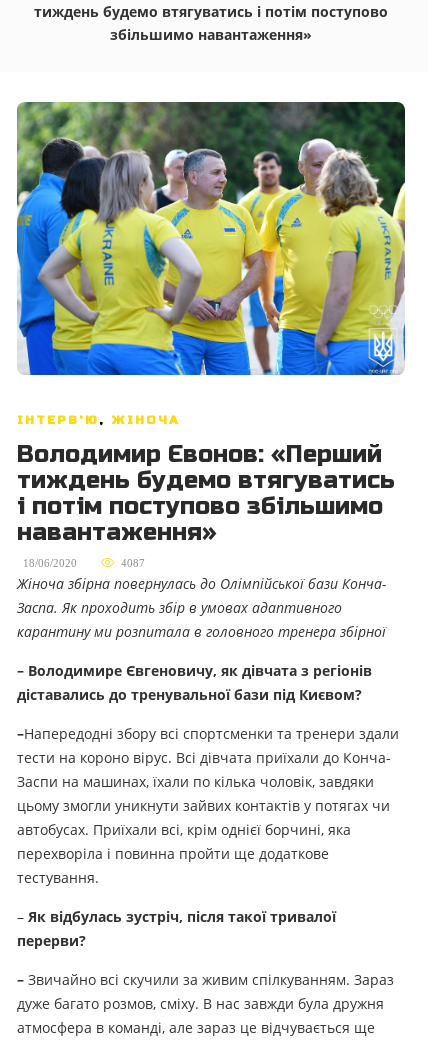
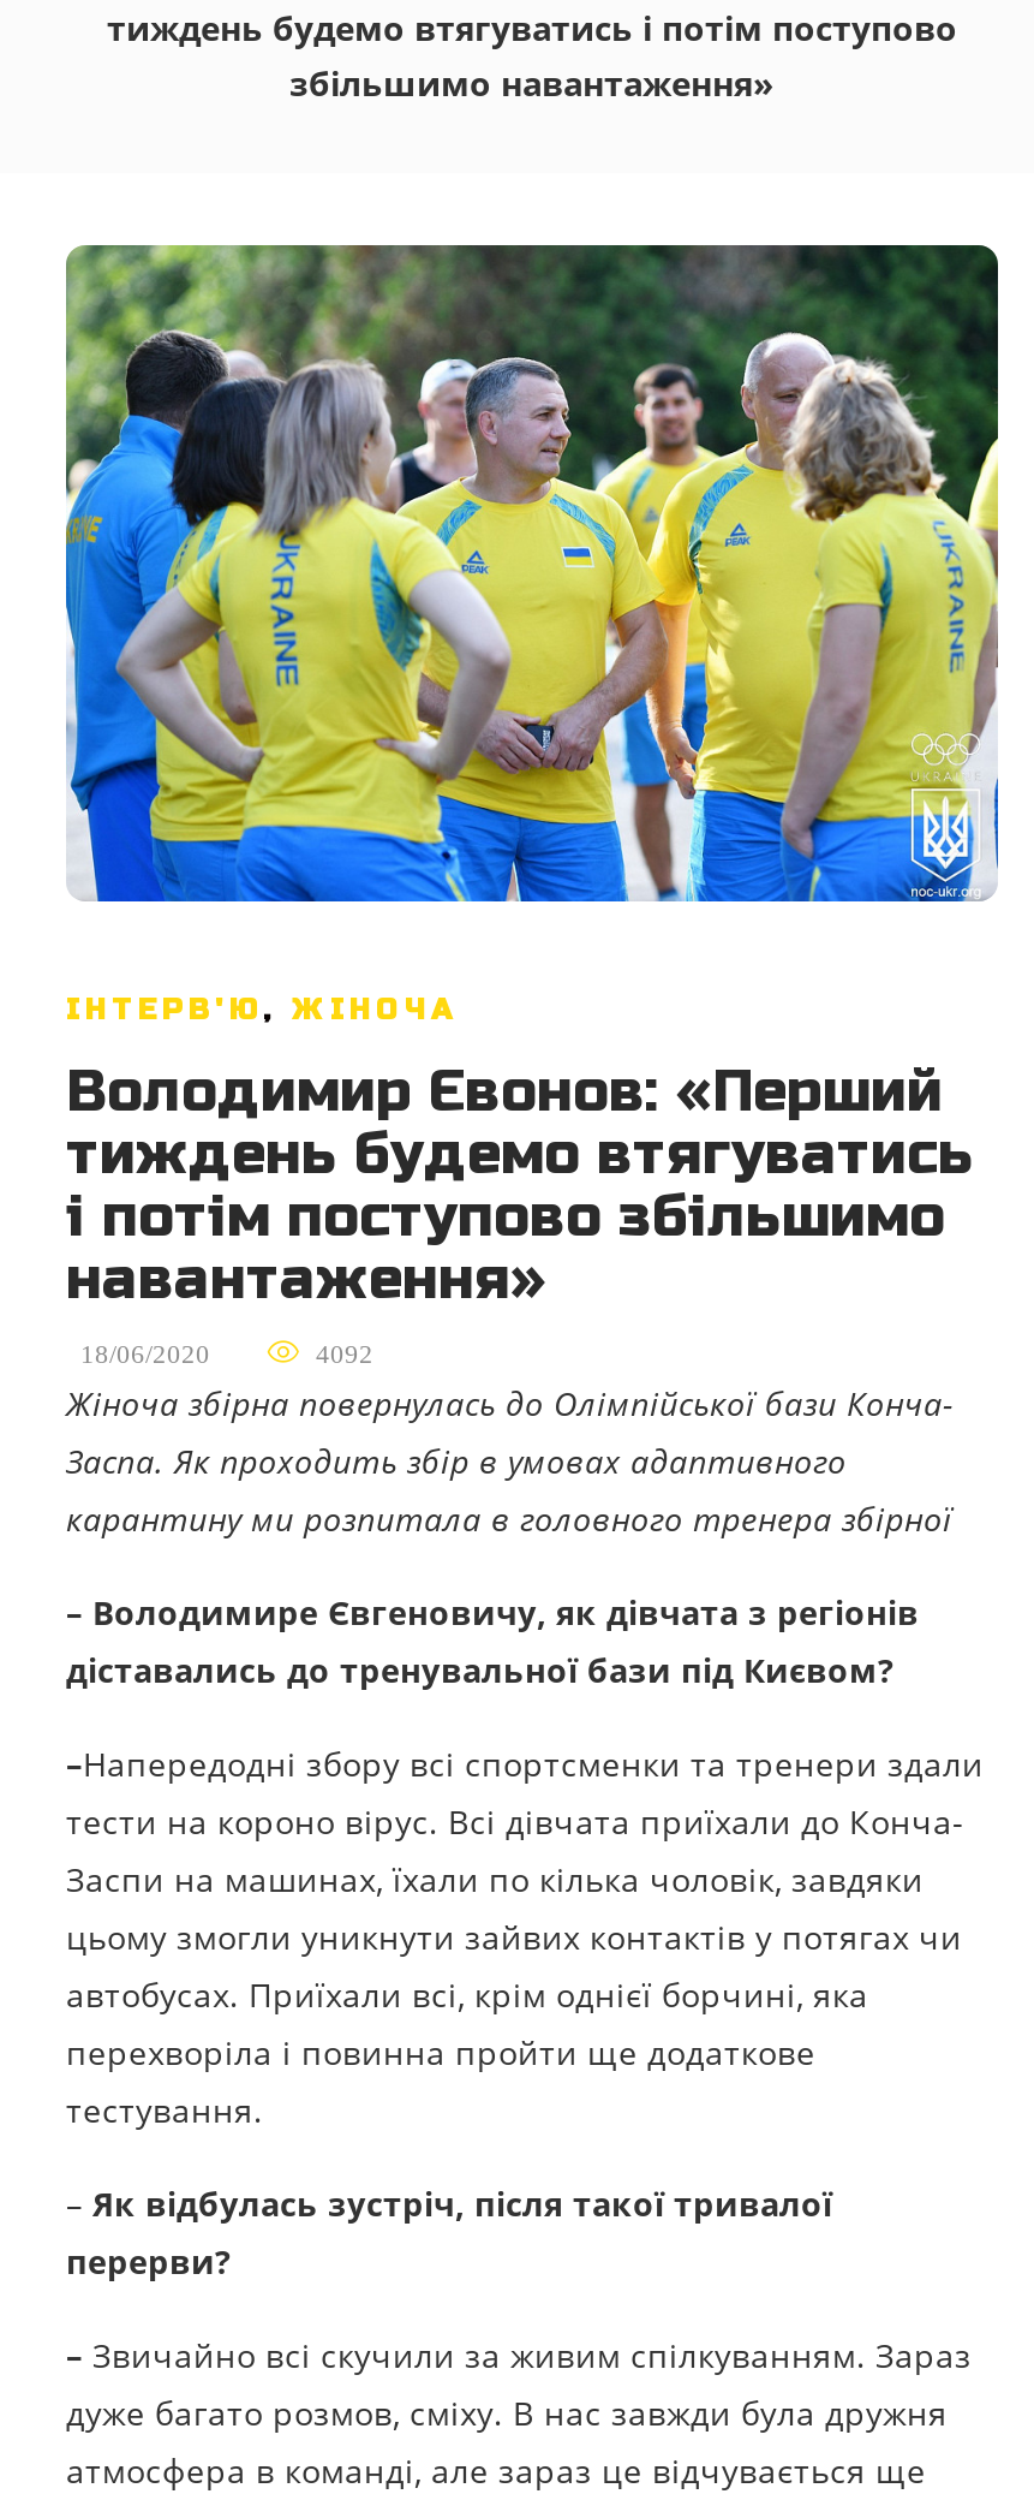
[118,557,145,569] 4087 -> [309,1339,373,1368] 4092

